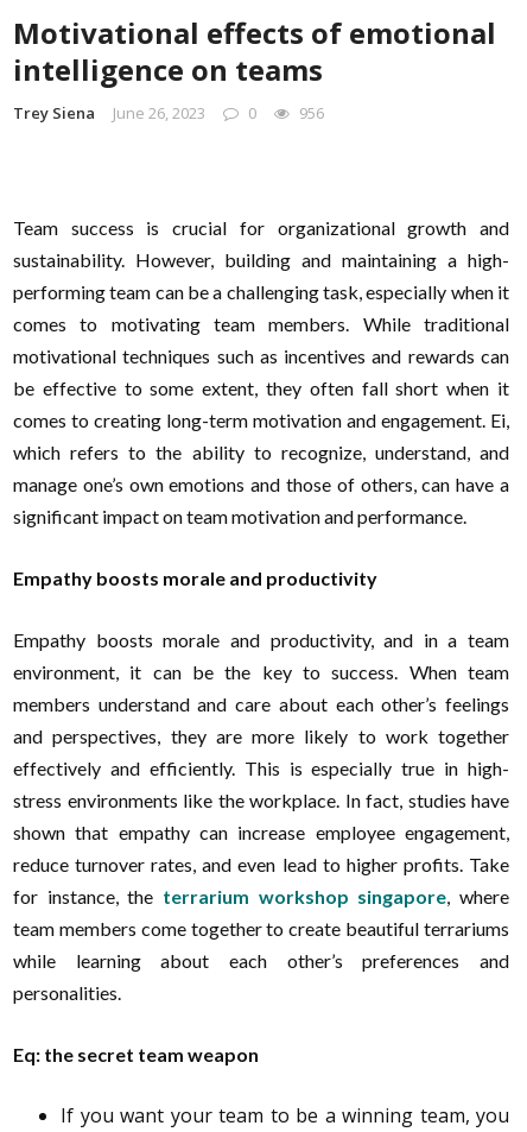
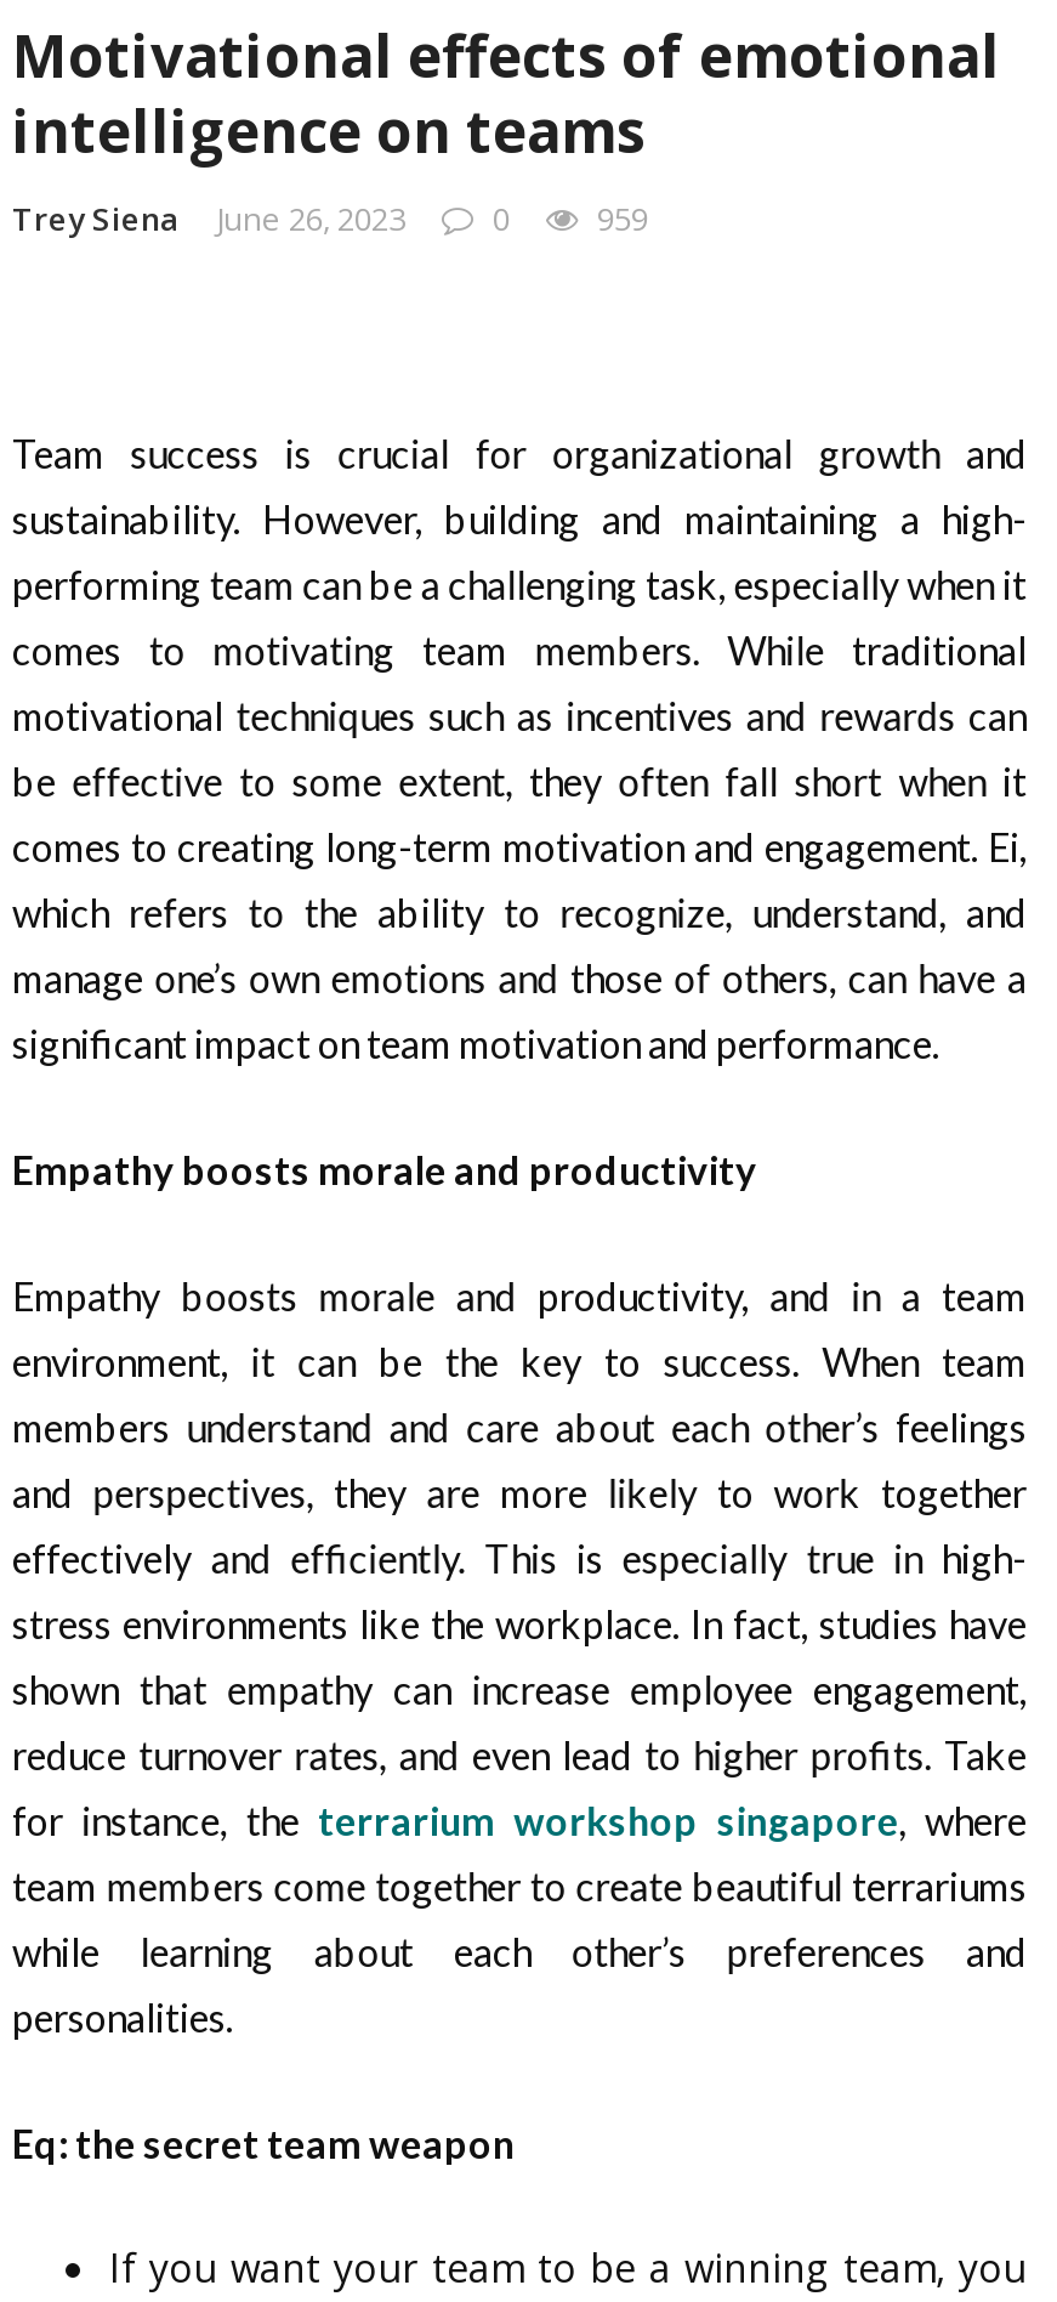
[13,102,324,124] Trey Siena June 26, 2023 0 956 -> [12,197,648,240] Trey Siena June 26, 2023 0 959

